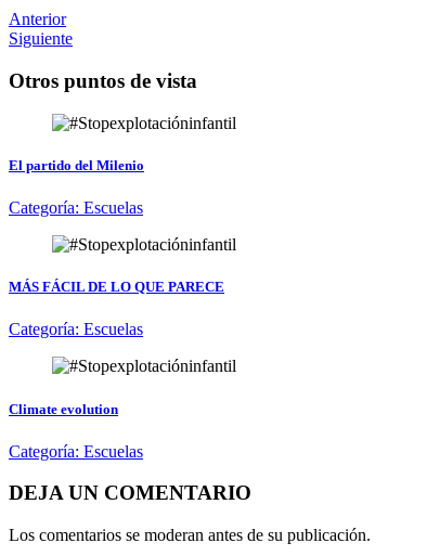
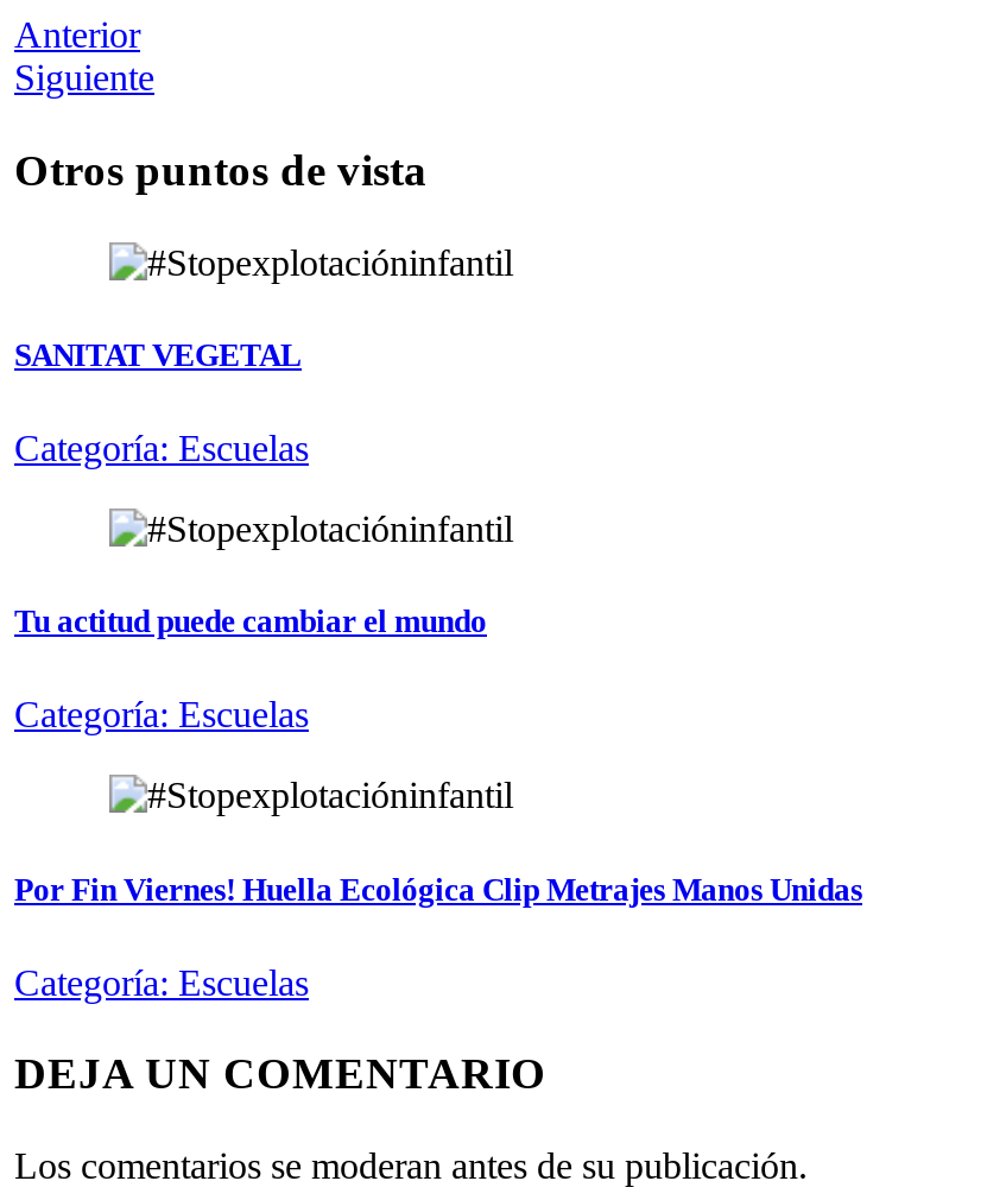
[9,157,144,173] El partido del Milenio -> [14,337,302,373] SANITAT VEGETAL
[9,279,224,295] MÁS FÁCIL DE LO QUE PARECE -> [14,604,487,640] Tu actitud puede cambiar el mundo
[9,400,118,417] Climate evolution -> [14,871,862,907] Por Fin Viernes! Huella Ecológica Clip Metrajes Manos Unidas

